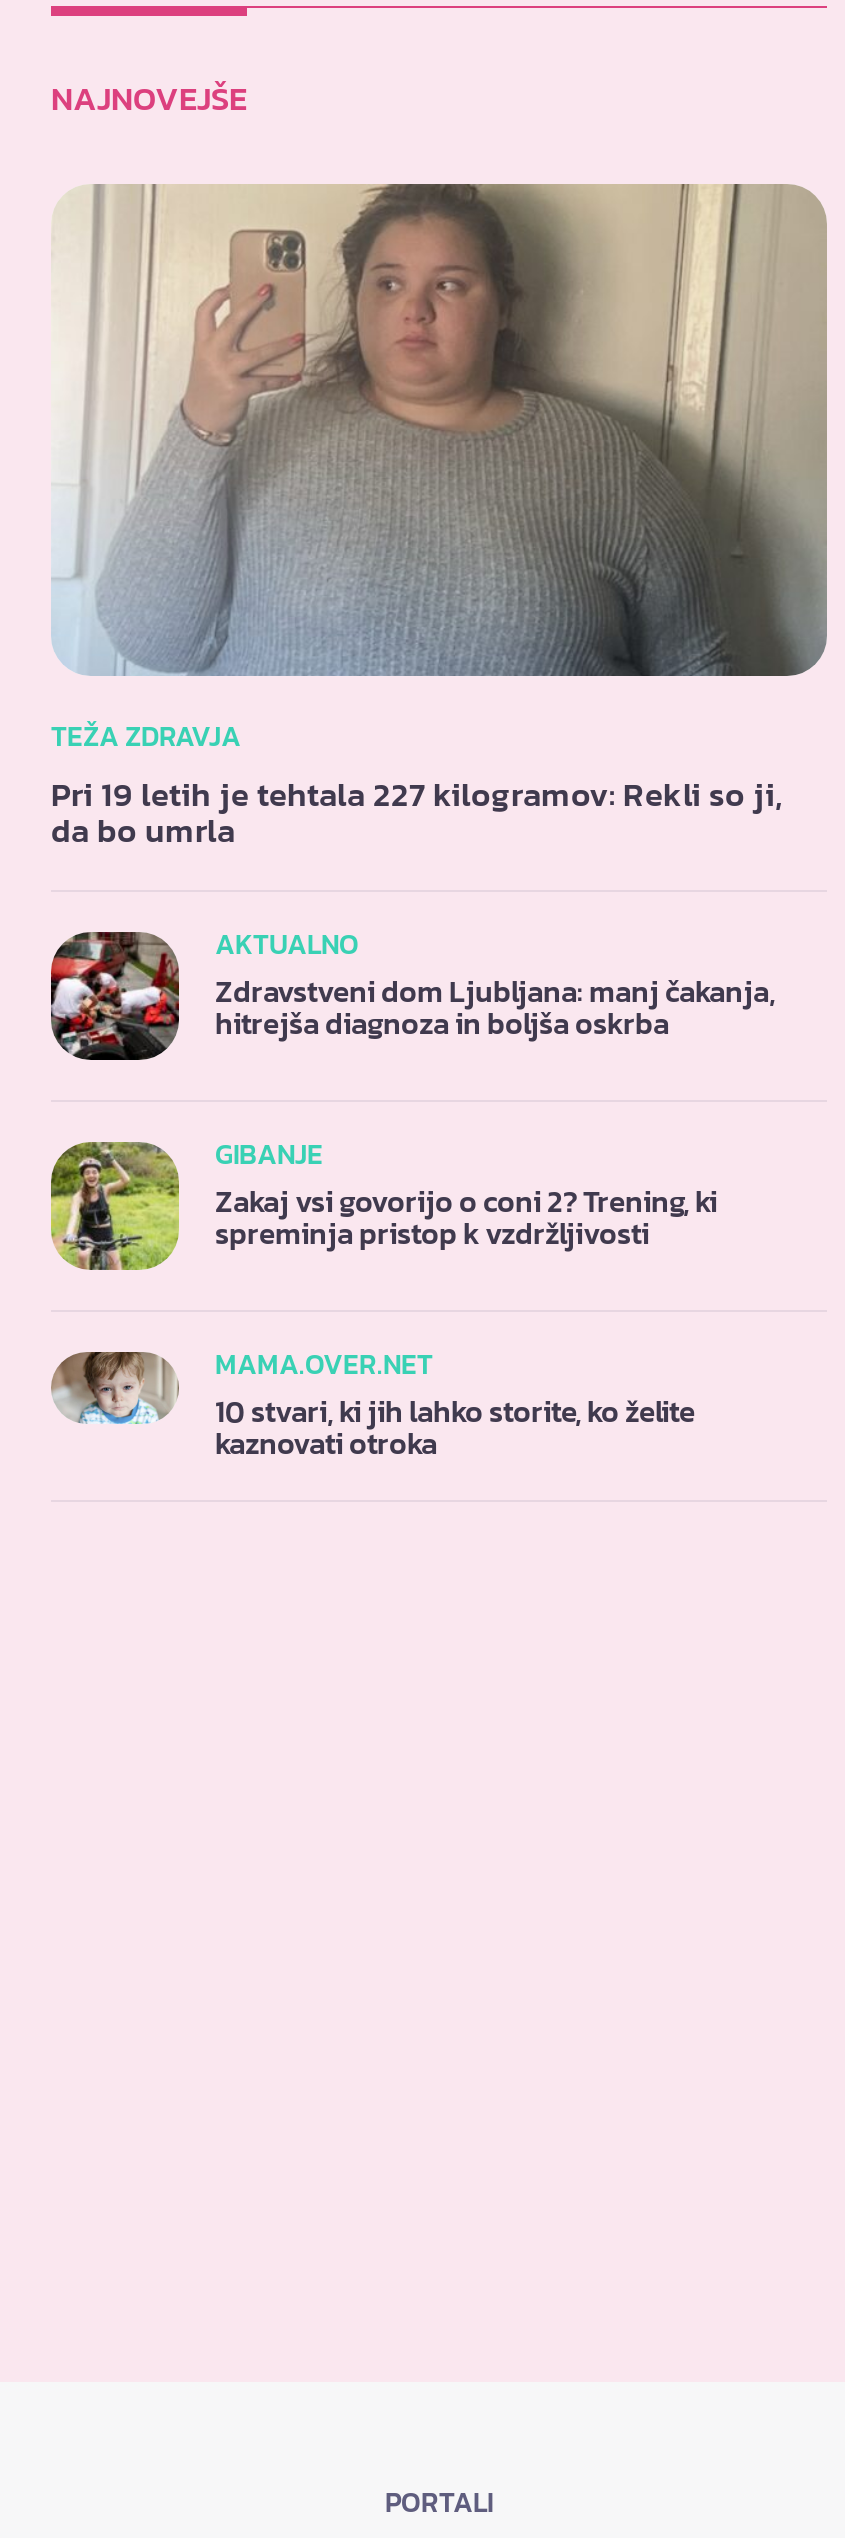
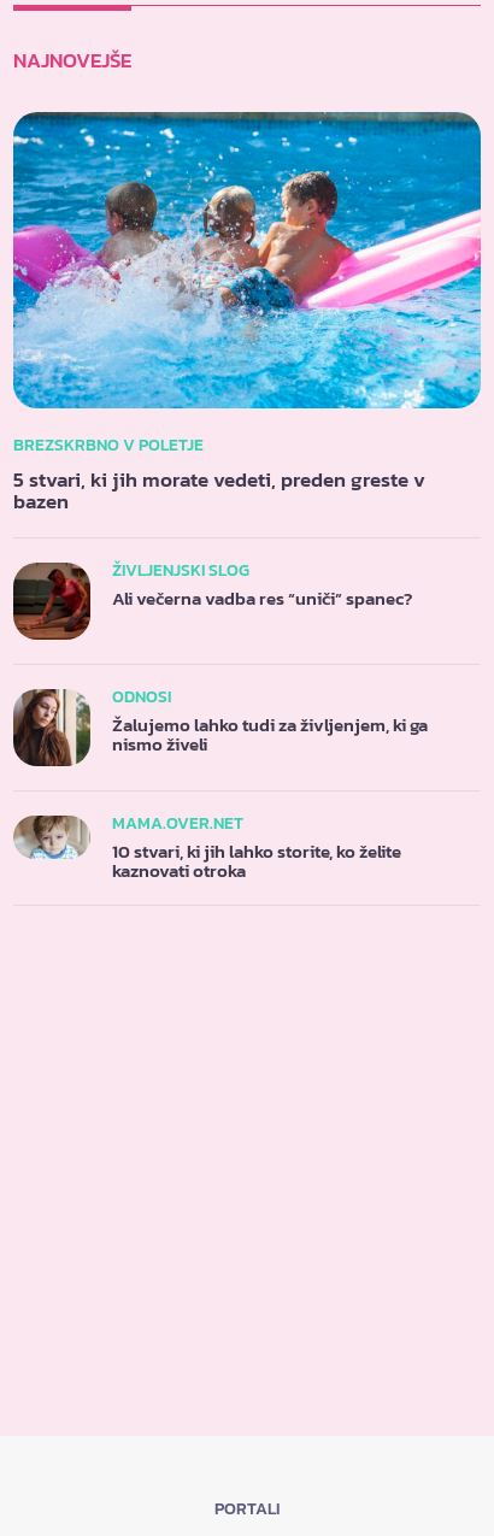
[51,182,829,856] [image] | TEŽA ZDRAVJA | Pri 19 letih je tehtala 227 kilogramov: Rekli so ji, | da bo umrla -> [12,111,482,517] [image] | BREZSKRBNO V POLETJE | 5 stvari, ki jih morate vedeti, preden greste v | bazen
[49,924,775,1062] [image] | AKTUALNO | Zdravstveni dom Ljubljana: manj čakanja, | hitrejša diagnoza in boljša oskrba -> [12,558,412,640] [image] | ŽIVLJENJSKI SLOG | Ali večerna vadba res “uniči” spanec?
[49,1134,717,1272] [image] | GIBANJE | Zakaj vsi govorijo o coni 2? Trening, ki | spreminja pristop k vzdržljivosti -> [12,684,428,767] [image] | ODNOSI | Žalujemo lahko tudi za življenjem, ki ga | nismo živeli

